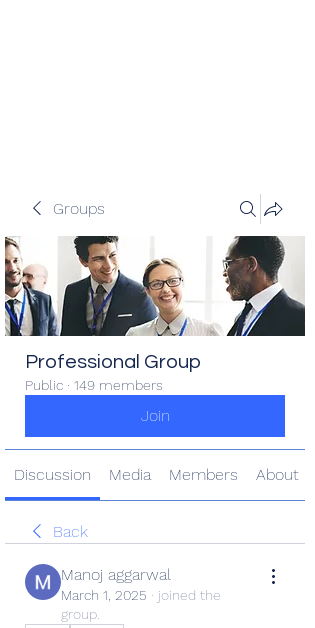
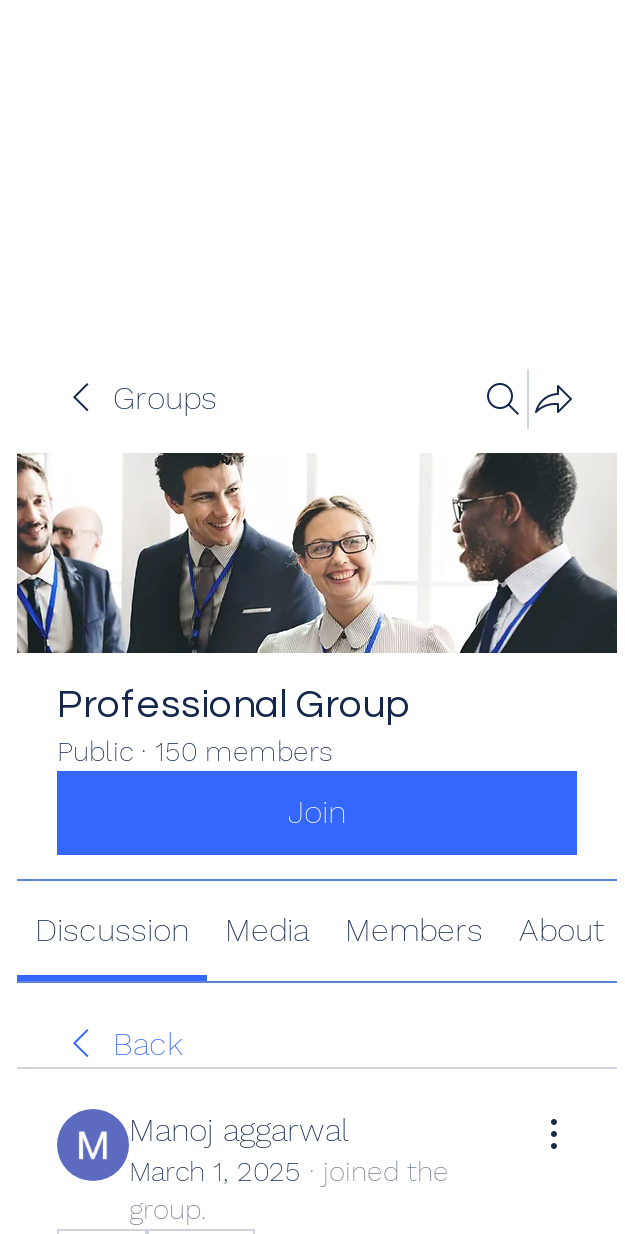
[25,377,163,393] Public · 149 members -> [57,735,333,767] Public · 150 members

